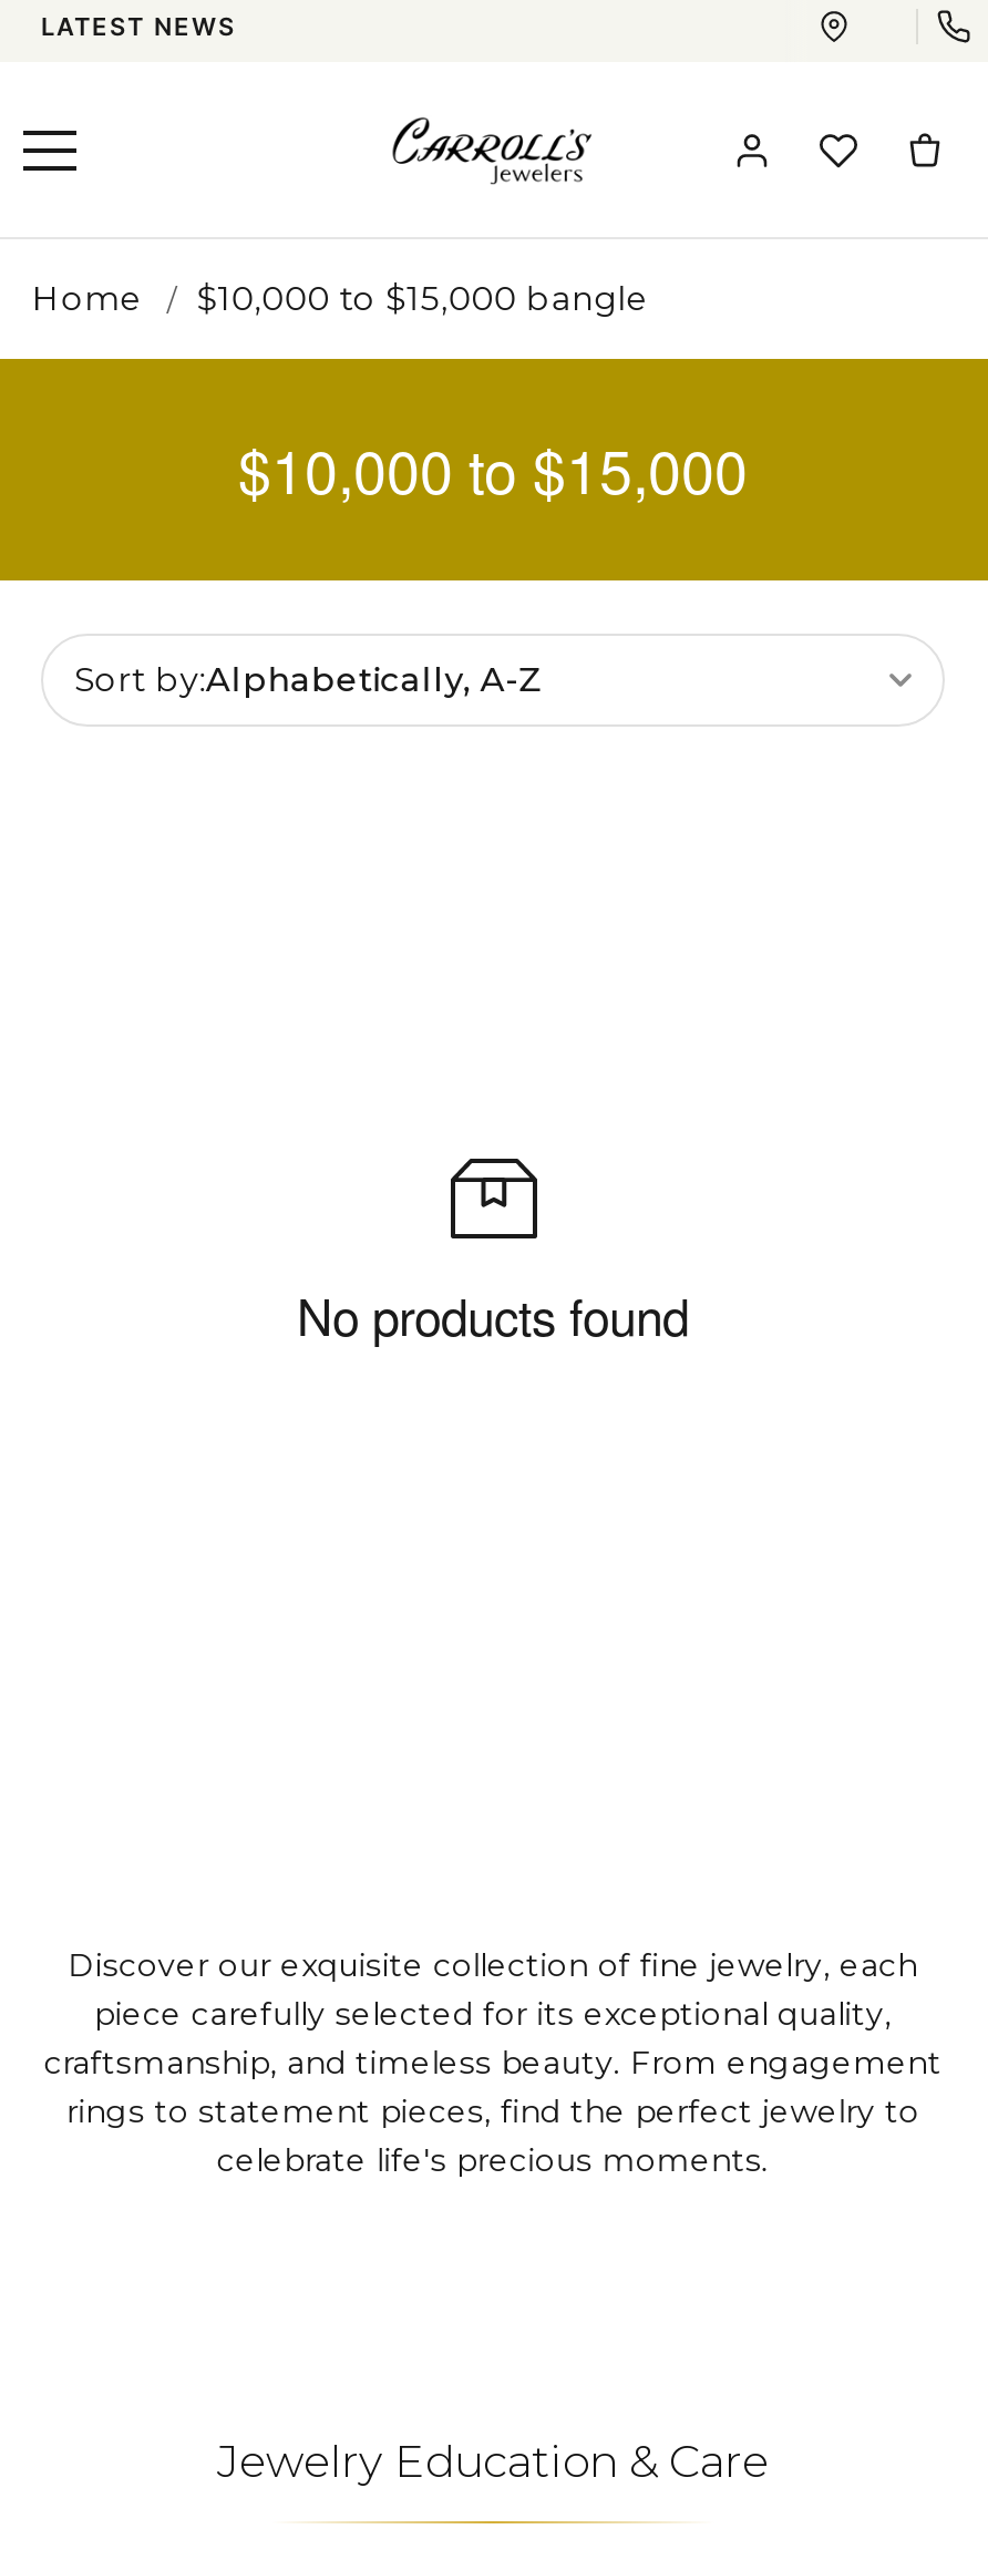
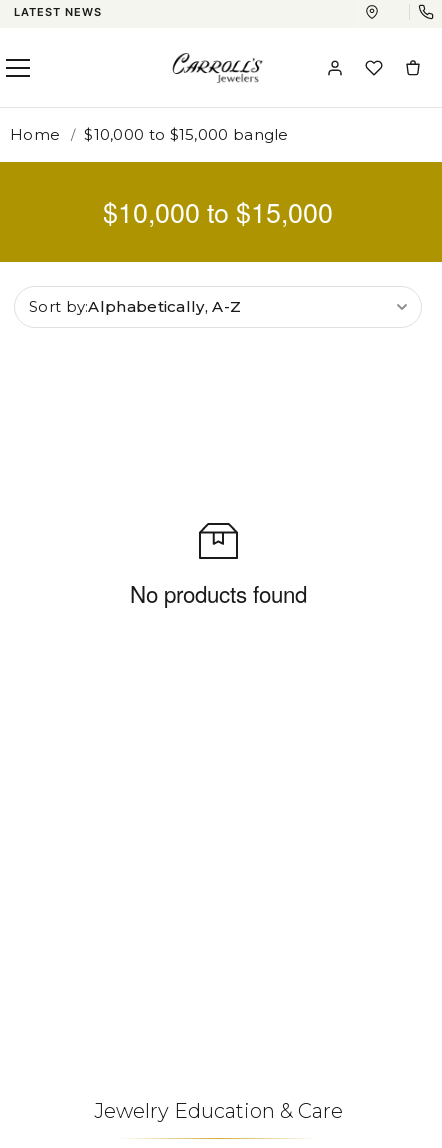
[44,1945,942,2180] Discover our exquisite collection of fine jewelry, each | piece carefully selected for its exceptional quality, | craftsmanship, and timeless beauty. From engagement | rings to statement pieces, find the perfect jewelry to | celebrate life's precious moments. -> none

